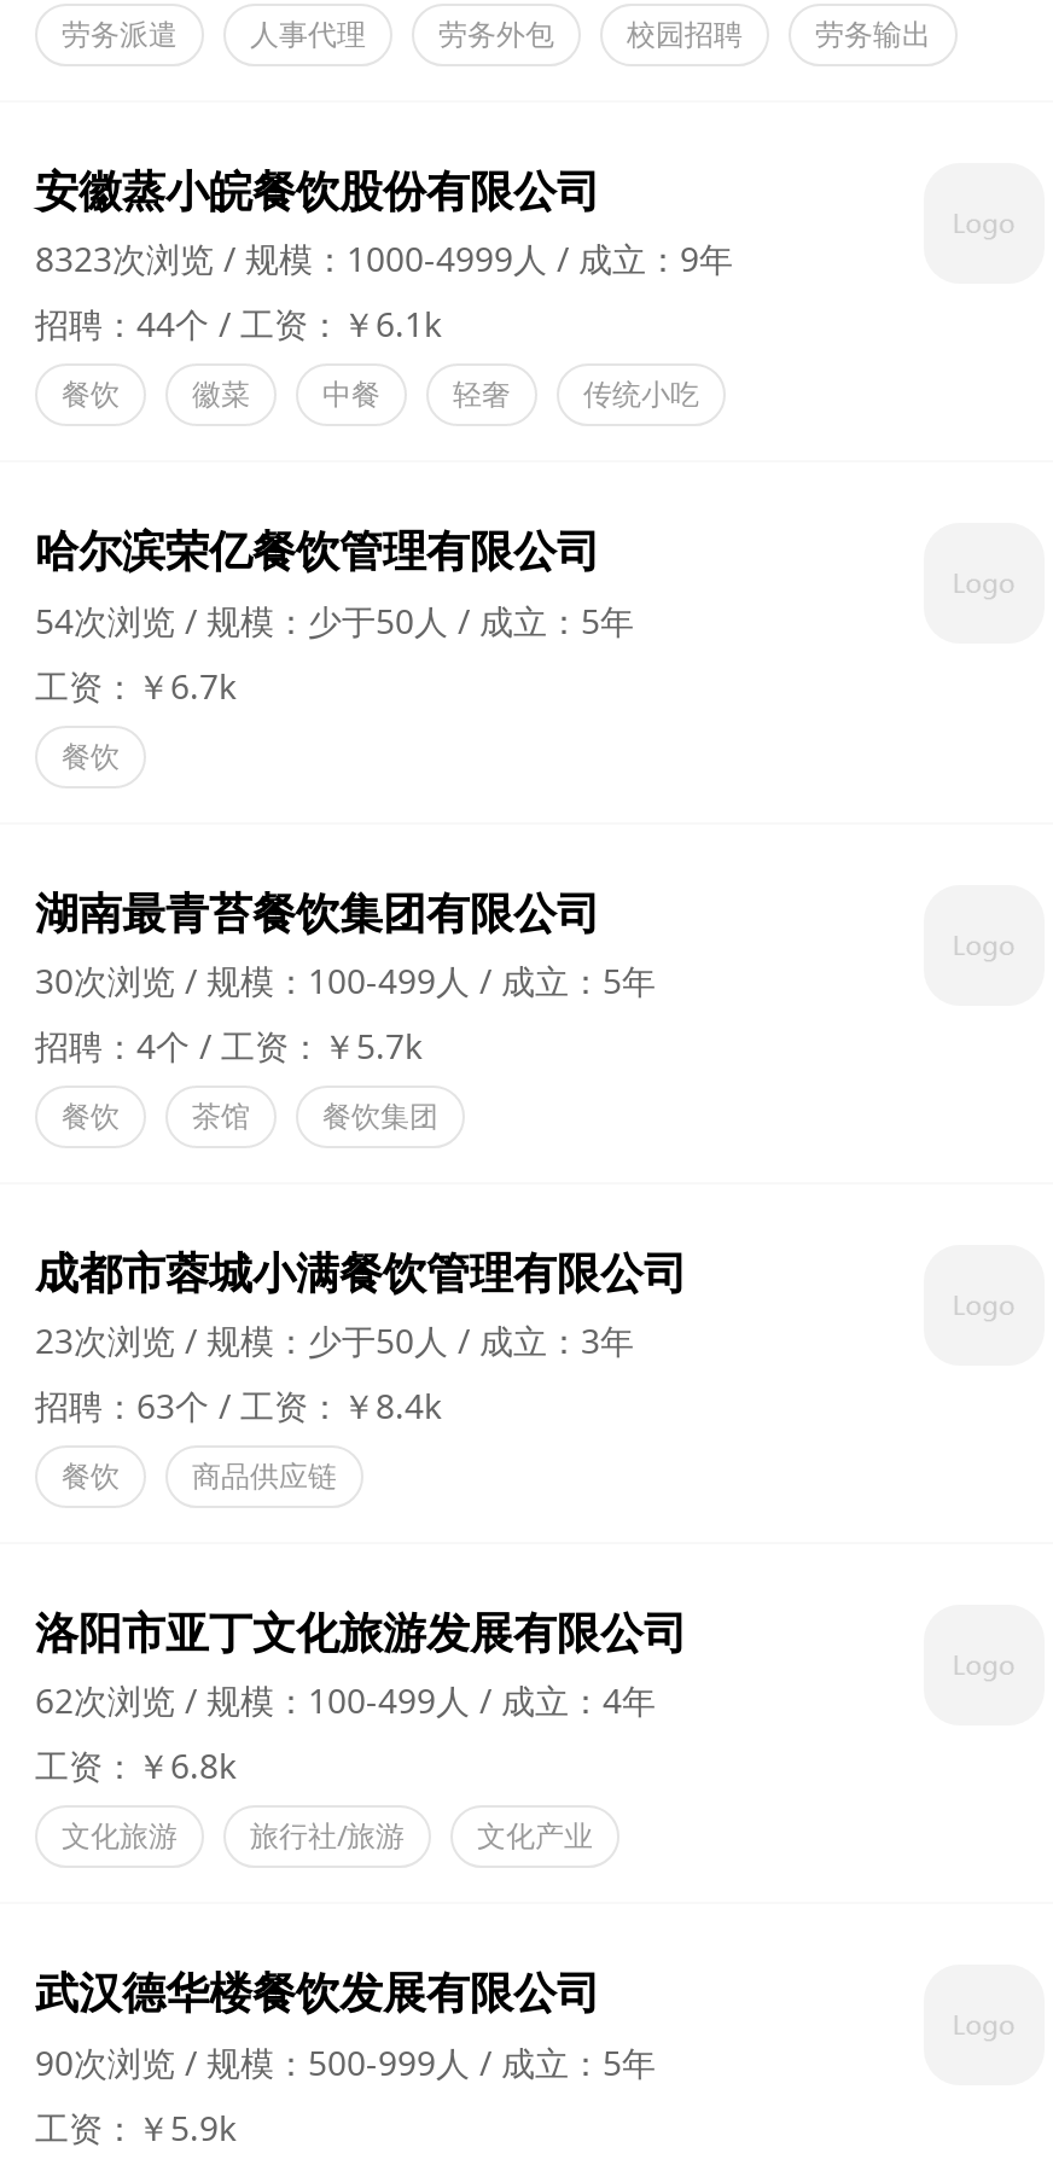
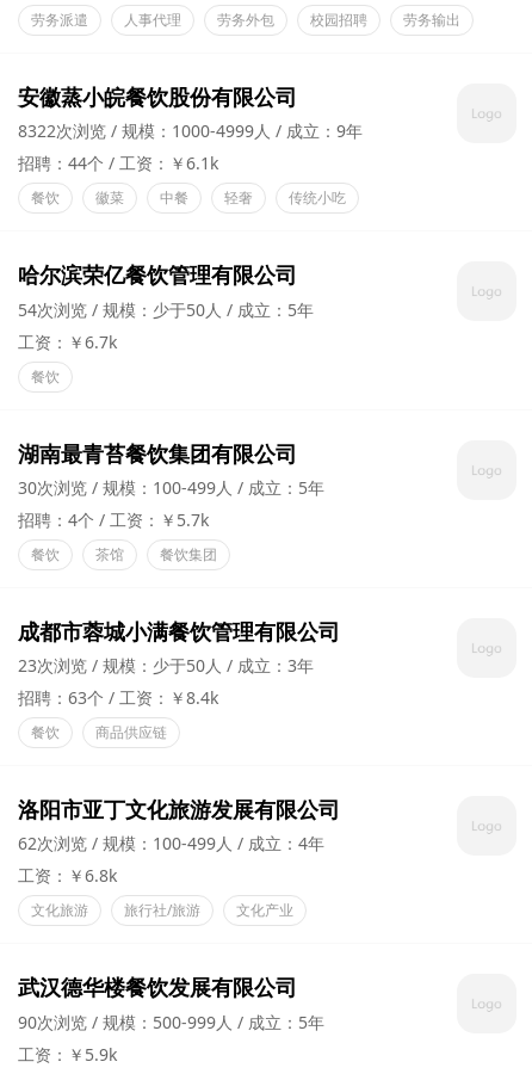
[35,236,733,282] 8323次浏览 规模：1000-4999人 成立：9年 -> [18,120,363,142] 8322次浏览 规模：1000-4999人 成立：9年

